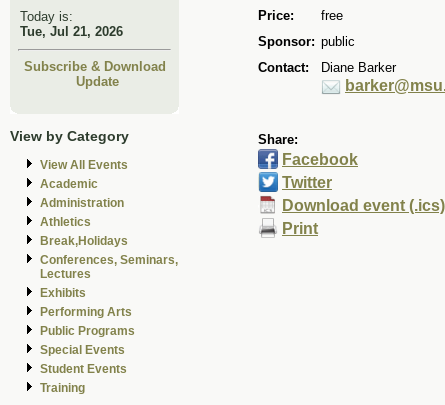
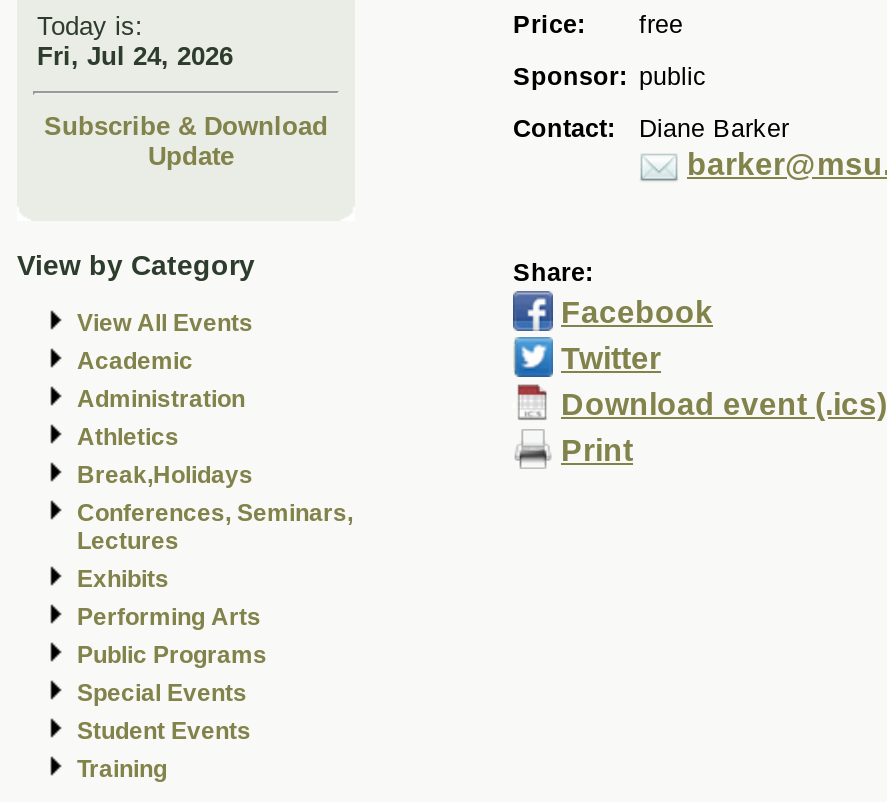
[20,24,123,39] Tue, Jul 21, 2026 -> [37,42,233,72] Fri, Jul 24, 2026

